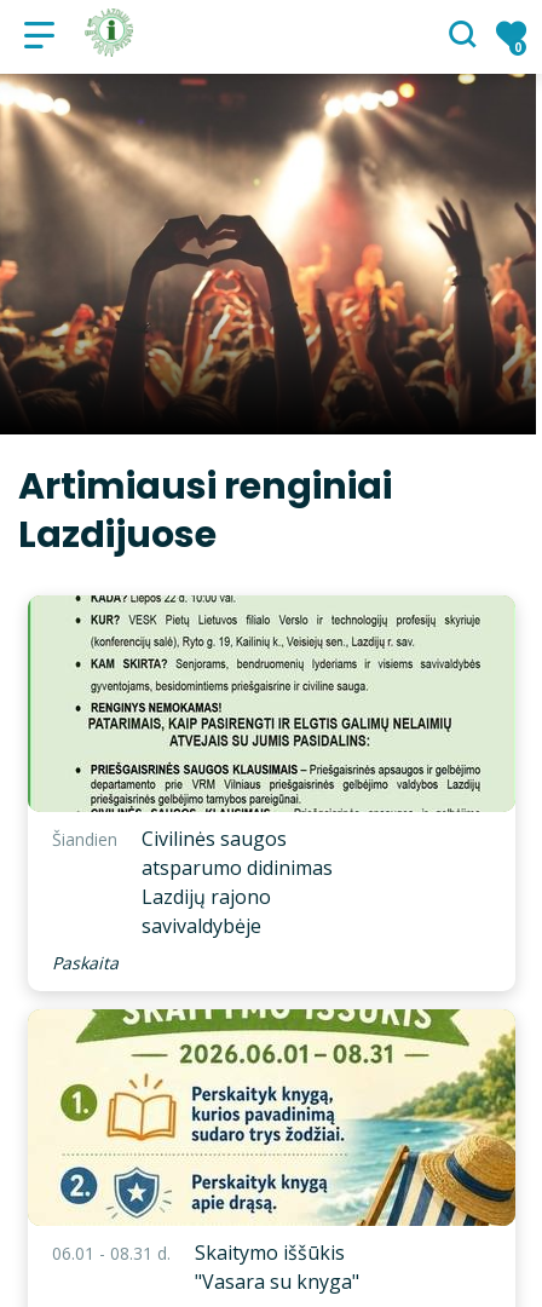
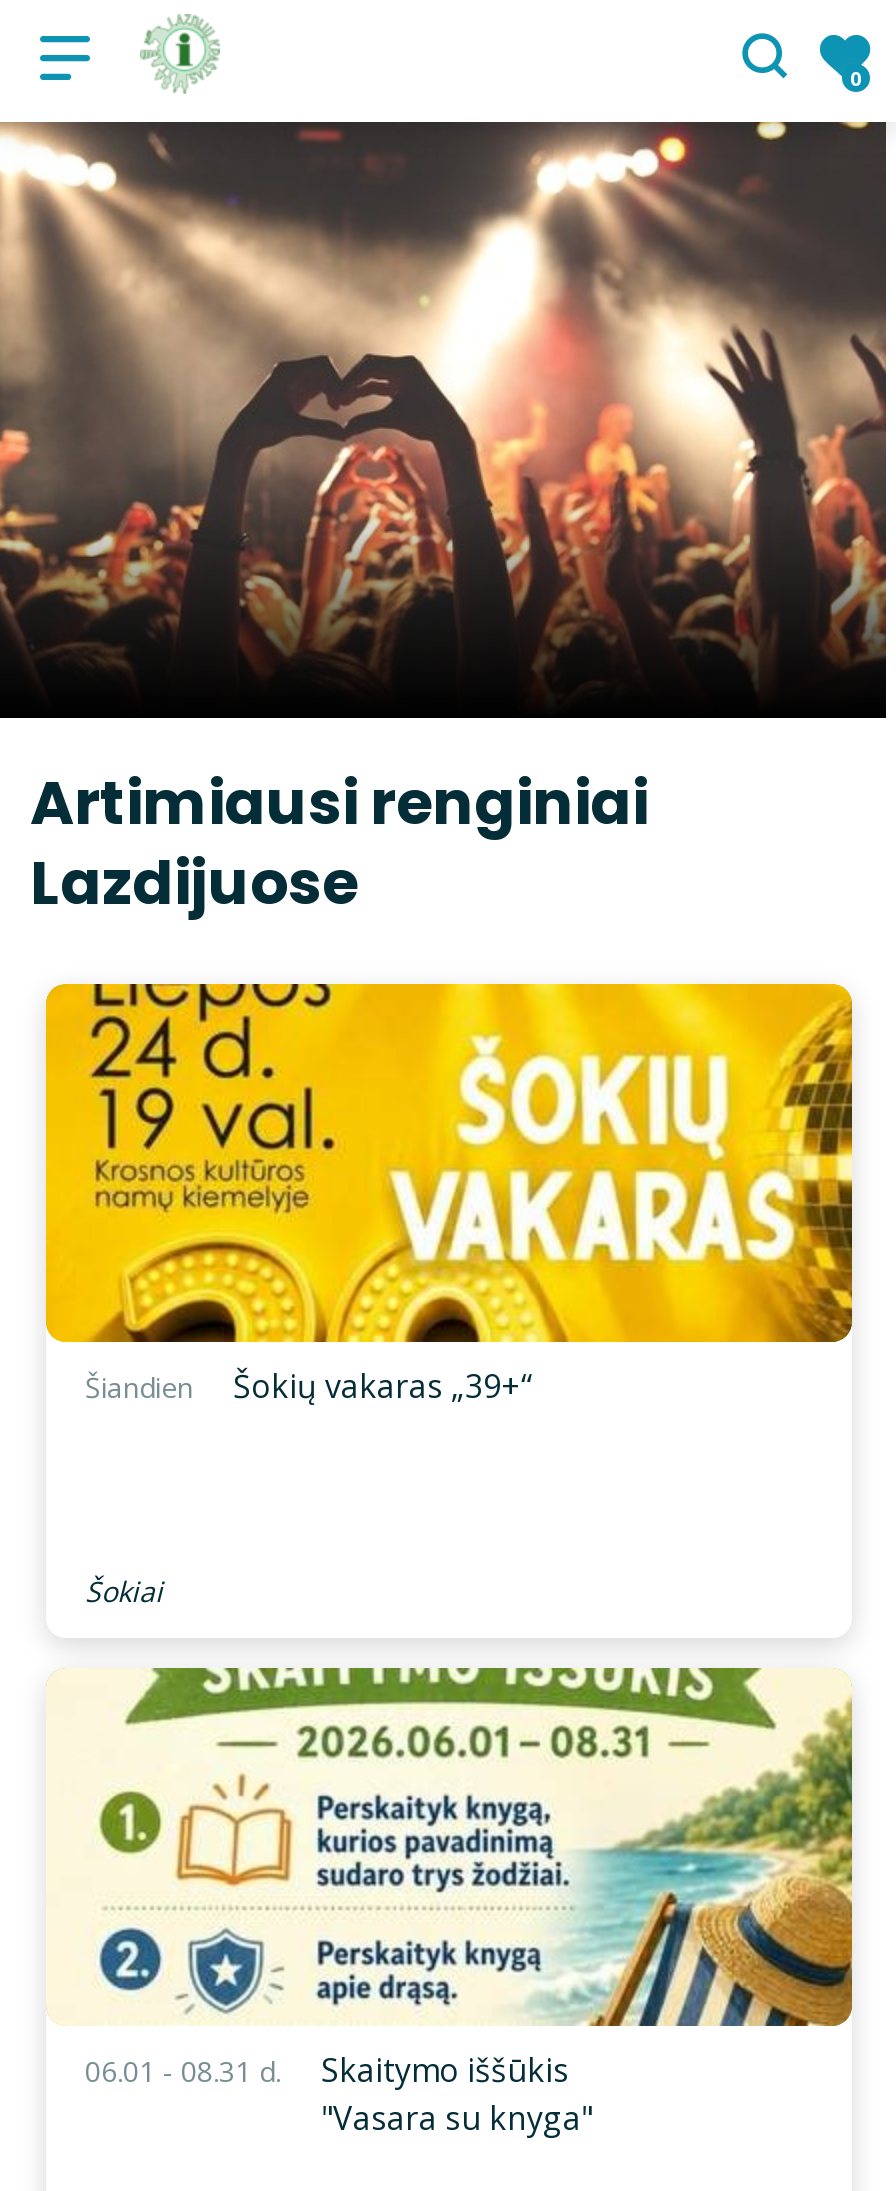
[27,594,515,940] [image] | Civilinės saugos | atsparumo didinimas | Lazdijų rajono | savivaldybėje -> [44,982,854,1409] [image] | Šokių vakaras „39+“
[51,952,118,975] Paskaita -> [85,1573,163,1611] Šokiai

